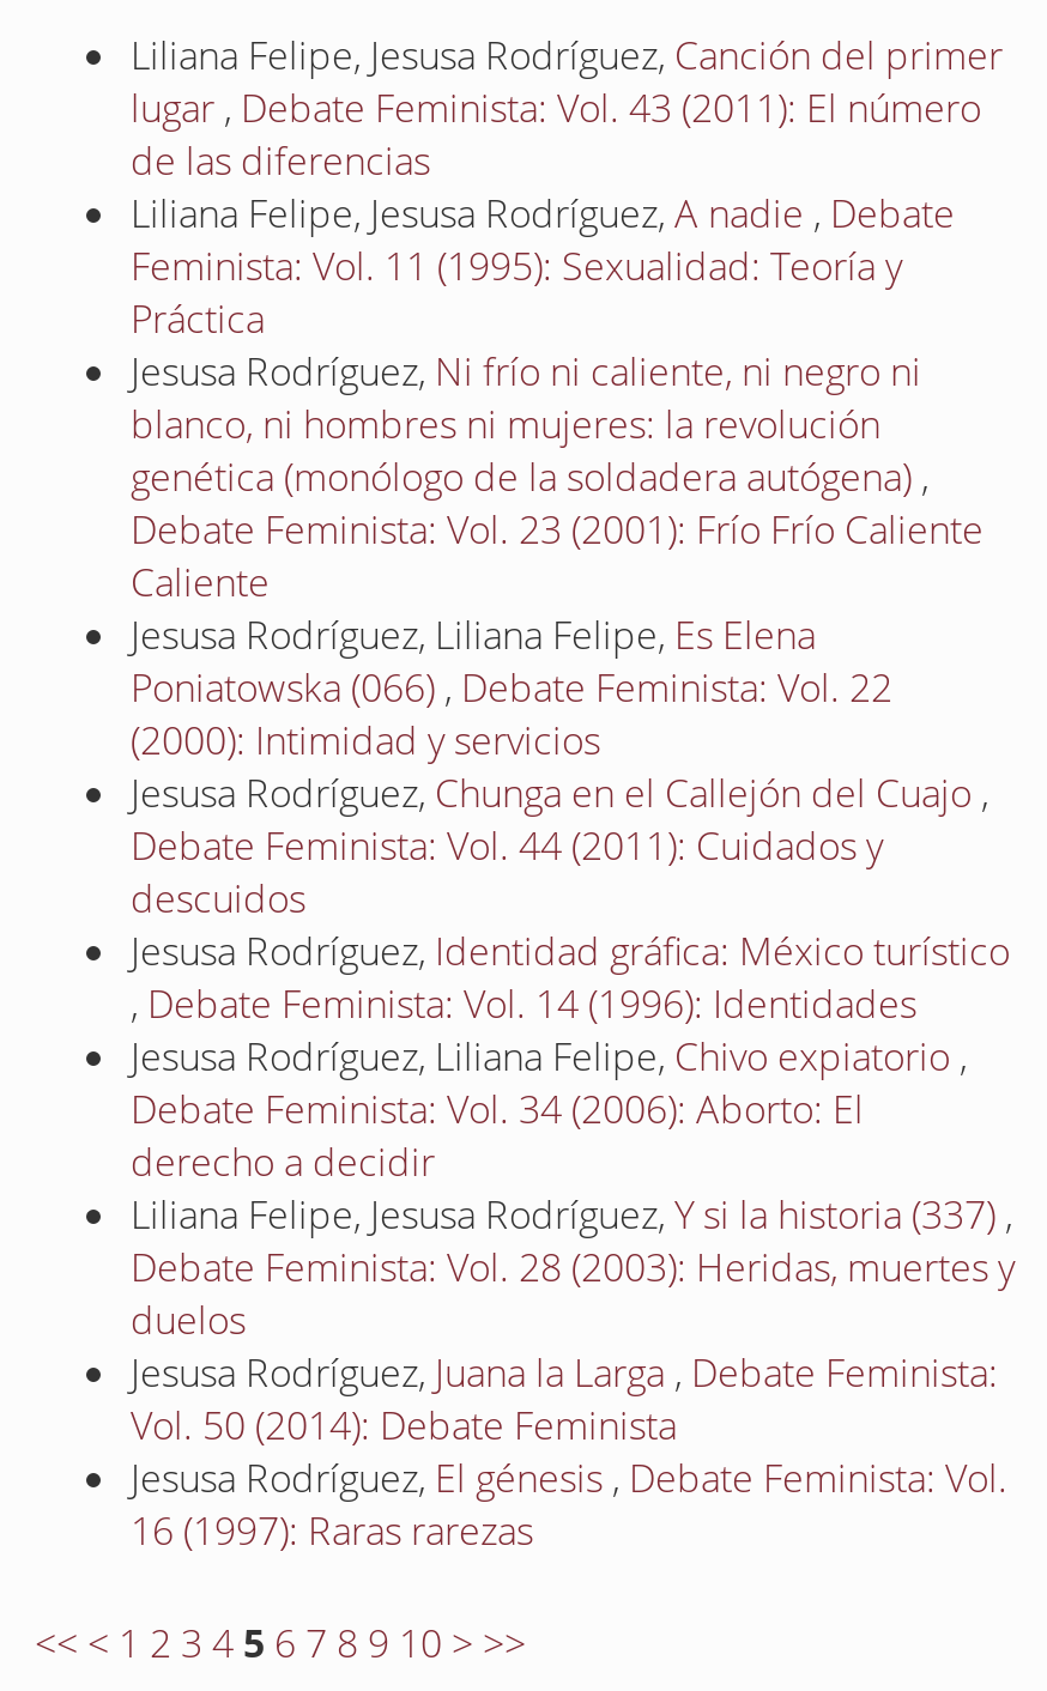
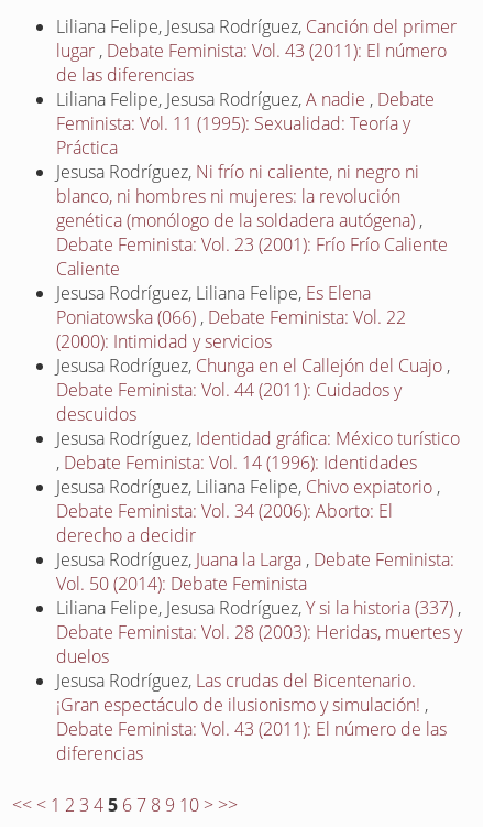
moved [131,1346,998,1451] -> [57,547,455,596]: Jesusa Rodríguez, Juana la Larga, Debate Feminista: | Vol. 50 (2014): Debate Feminista
[131,1451,1007,1556] Jesusa Rodríguez, El génesis, Debate Feminista: Vol. | 16 (1997): Raras rarezas -> [57,668,447,765] Jesusa Rodríguez, Las crudas del Bicentenario. | ¡Gran espectáculo de ilusionismo y simulación!, | Debate Feminista: Vol. 43 (2011): El número de las | diferencias

